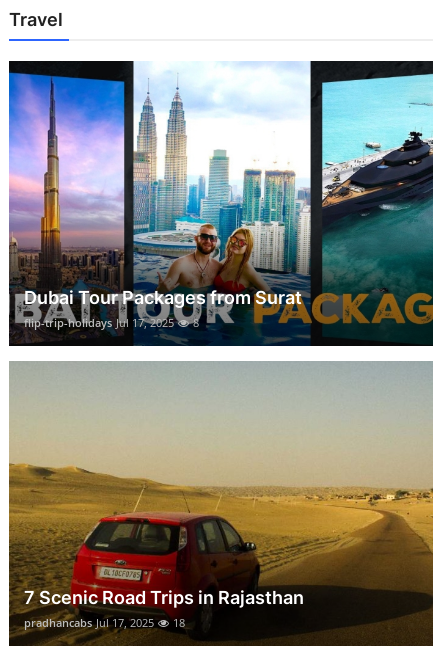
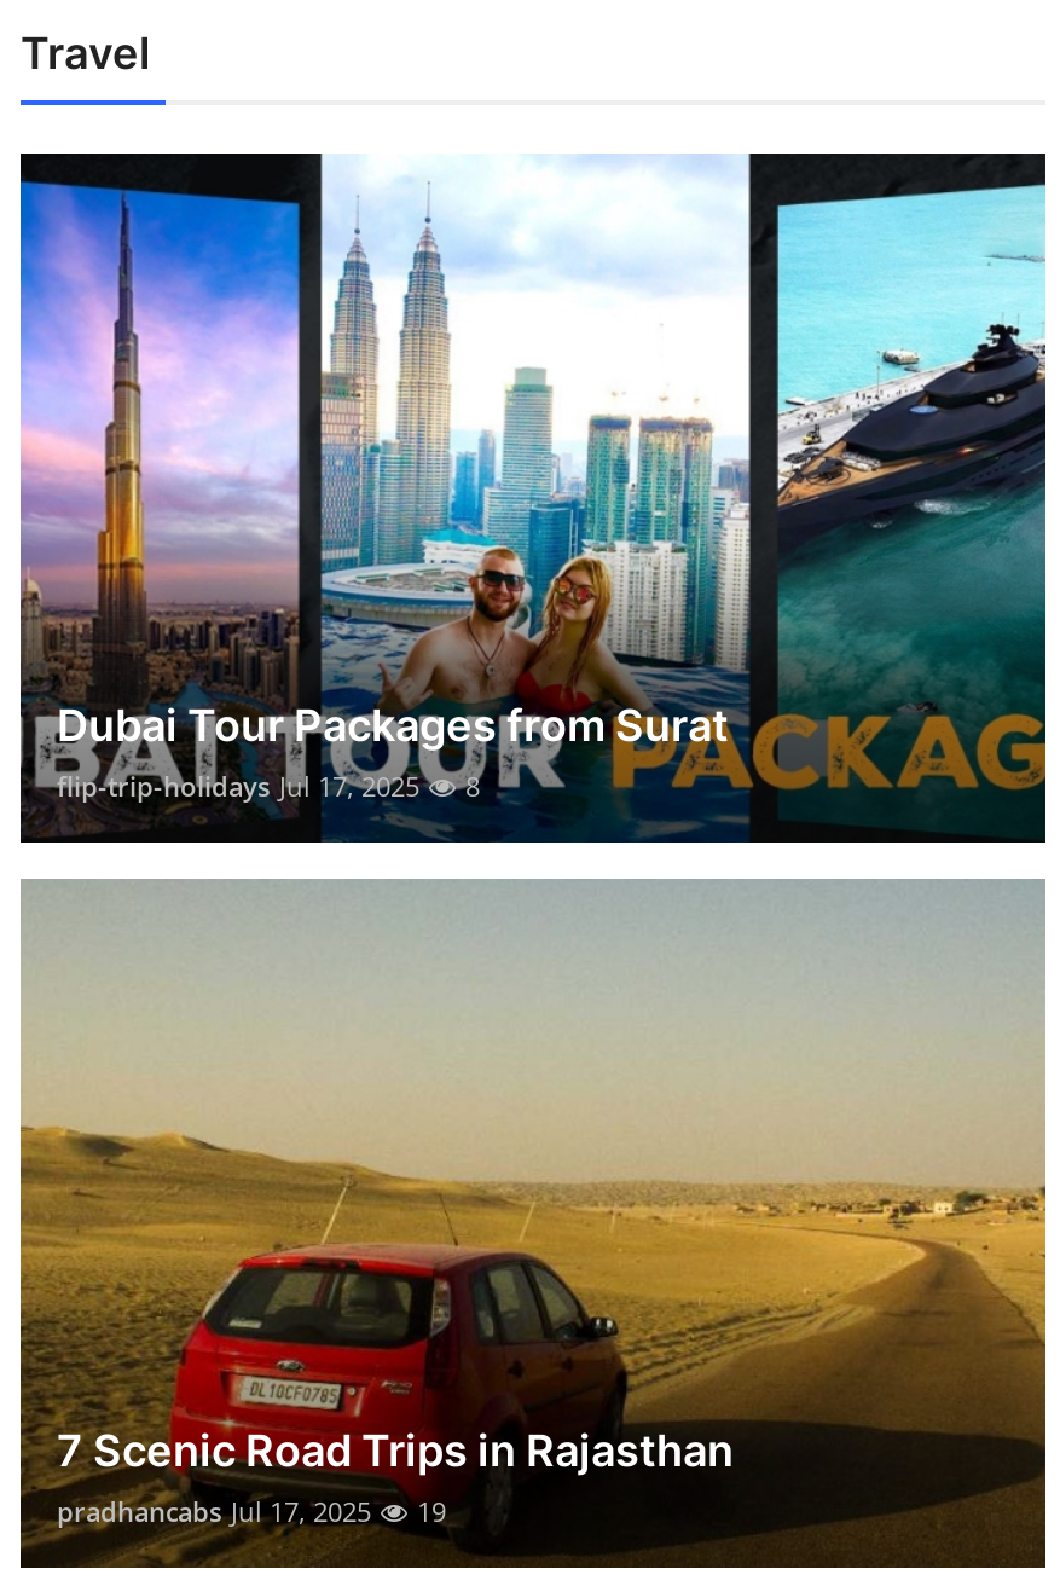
[24,615,185,630] pradhancabs Jul 17, 2025 18 -> [57,1494,446,1530] pradhancabs Jul 17, 2025 19

